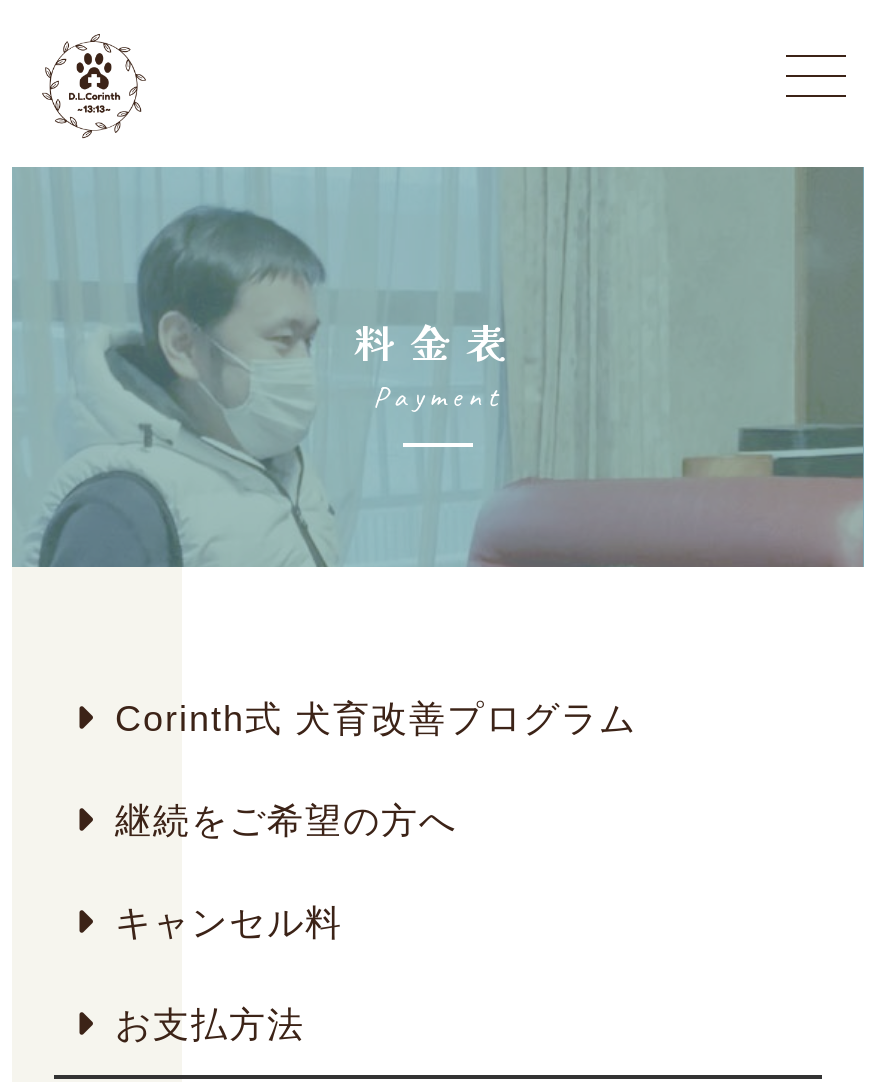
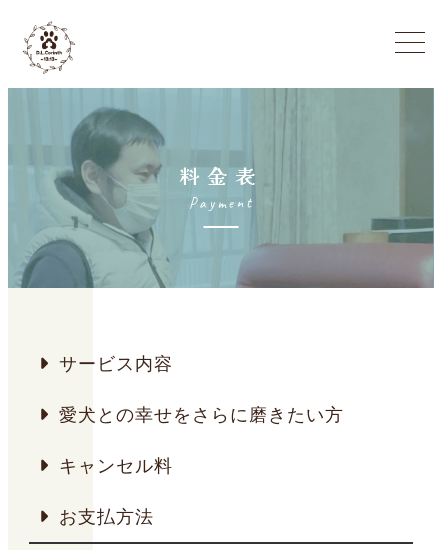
[115,699,637,739] Corinth式 犬育改善プログラム -> [59,354,173,374] サービス内容
[115,801,457,841] 継続をご希望の方へ -> [59,405,344,425] 愛犬との幸せをさらに磨きたい方

